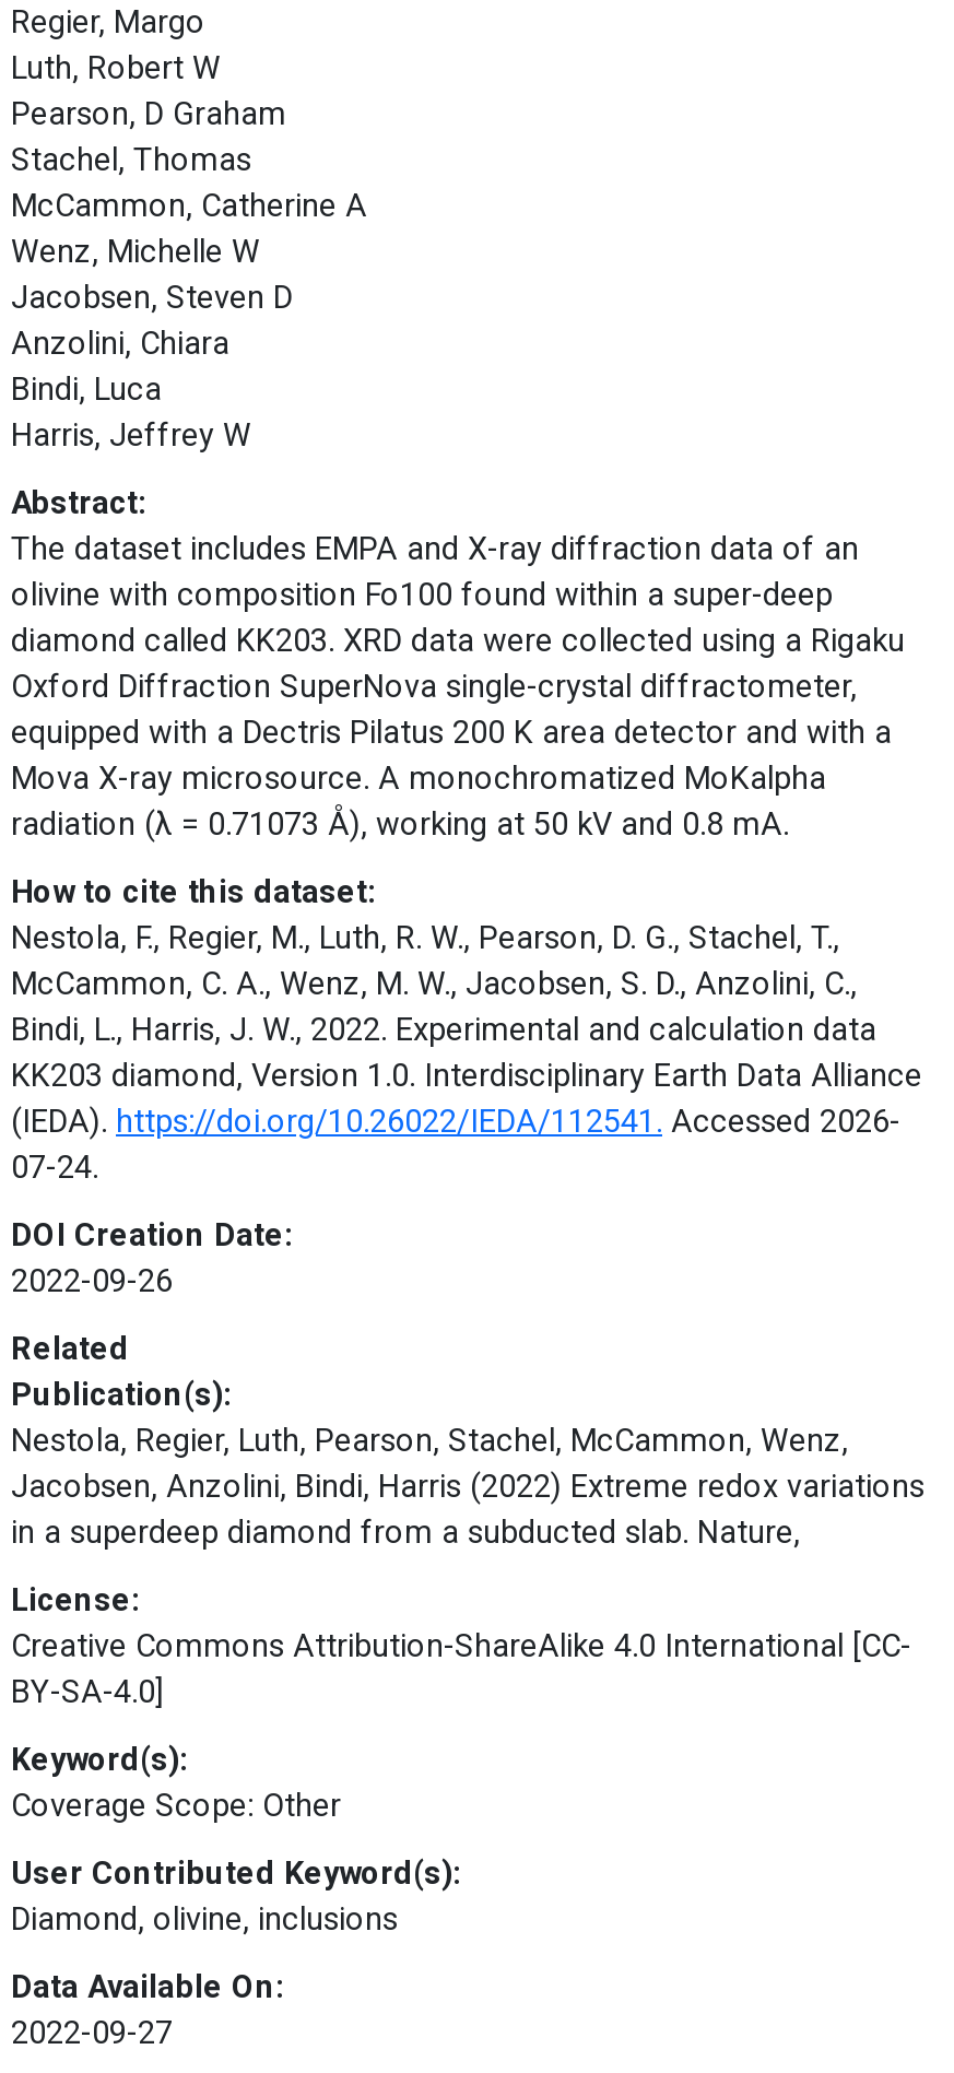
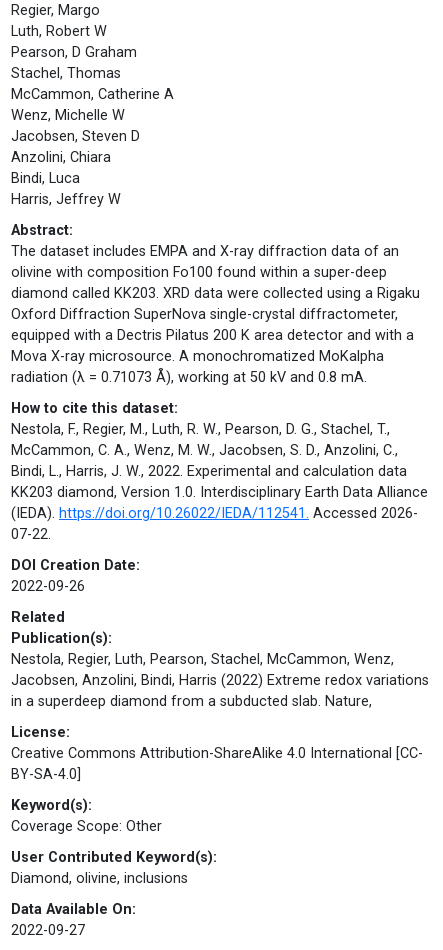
[11,1150,98,1187] 07-24. -> [11,526,51,543] 07-22.

